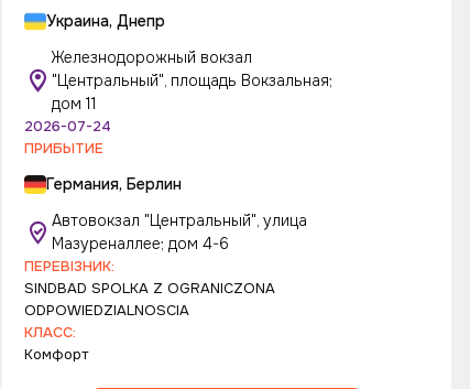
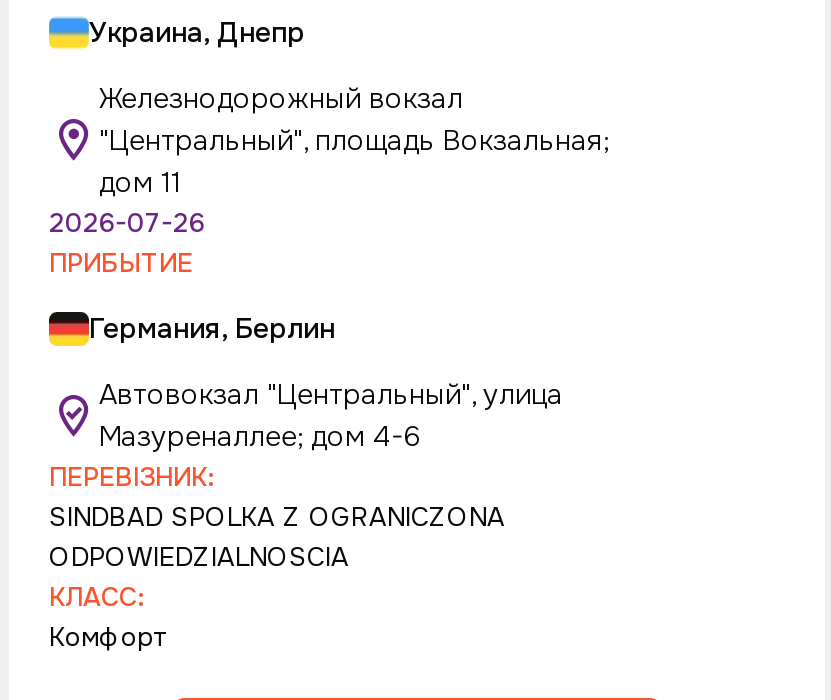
[24,117,111,136] 2026-07-24 -> [49,206,205,240] 2026-07-26

